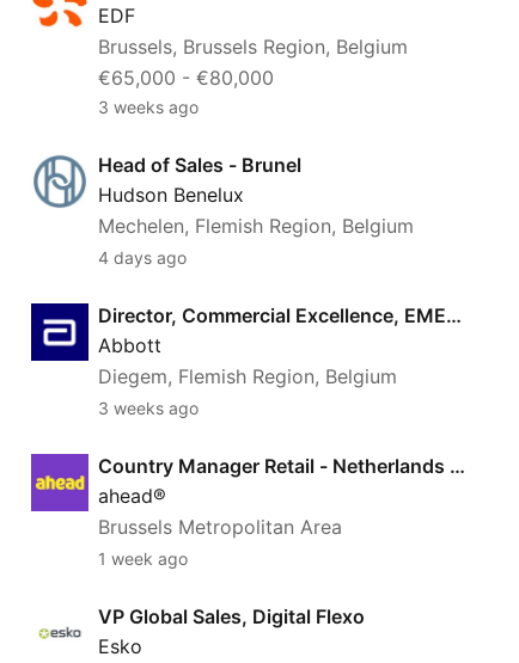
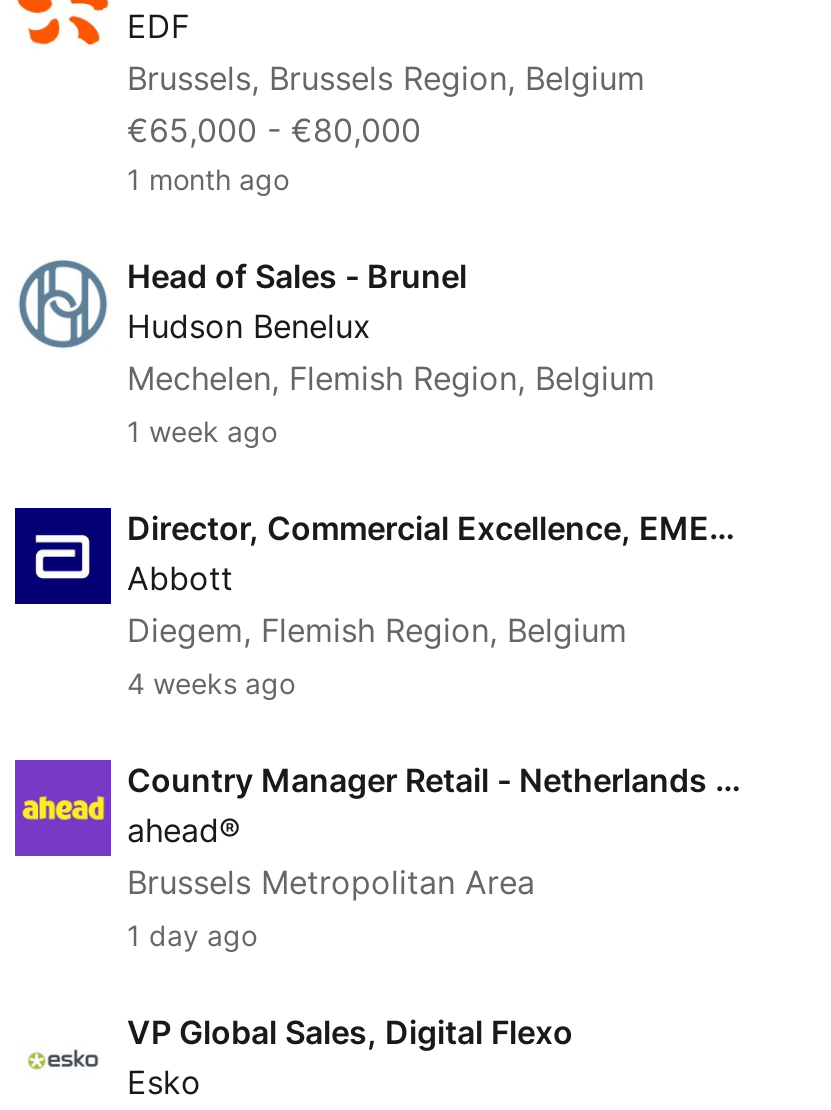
[98,96,199,117] 3 weeks ago -> [127,161,289,195] 1 month ago
[98,247,187,267] 4 days ago -> [127,413,277,447] 1 week ago
[98,397,199,418] 3 weeks ago -> [127,665,295,699] 4 weeks ago
[98,548,188,568] 1 week ago -> [127,917,257,951] 1 day ago

